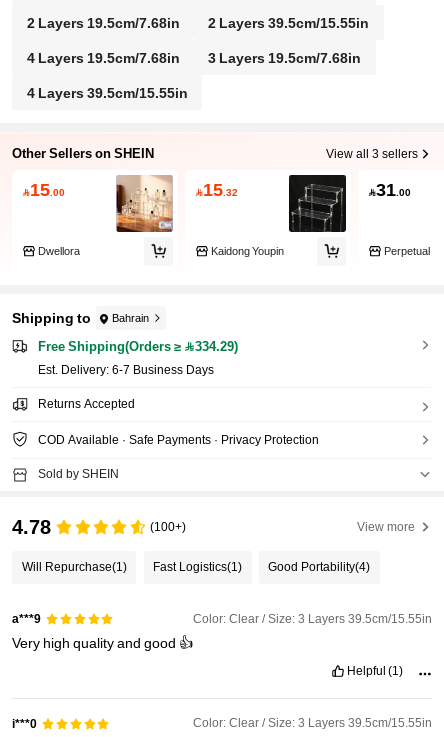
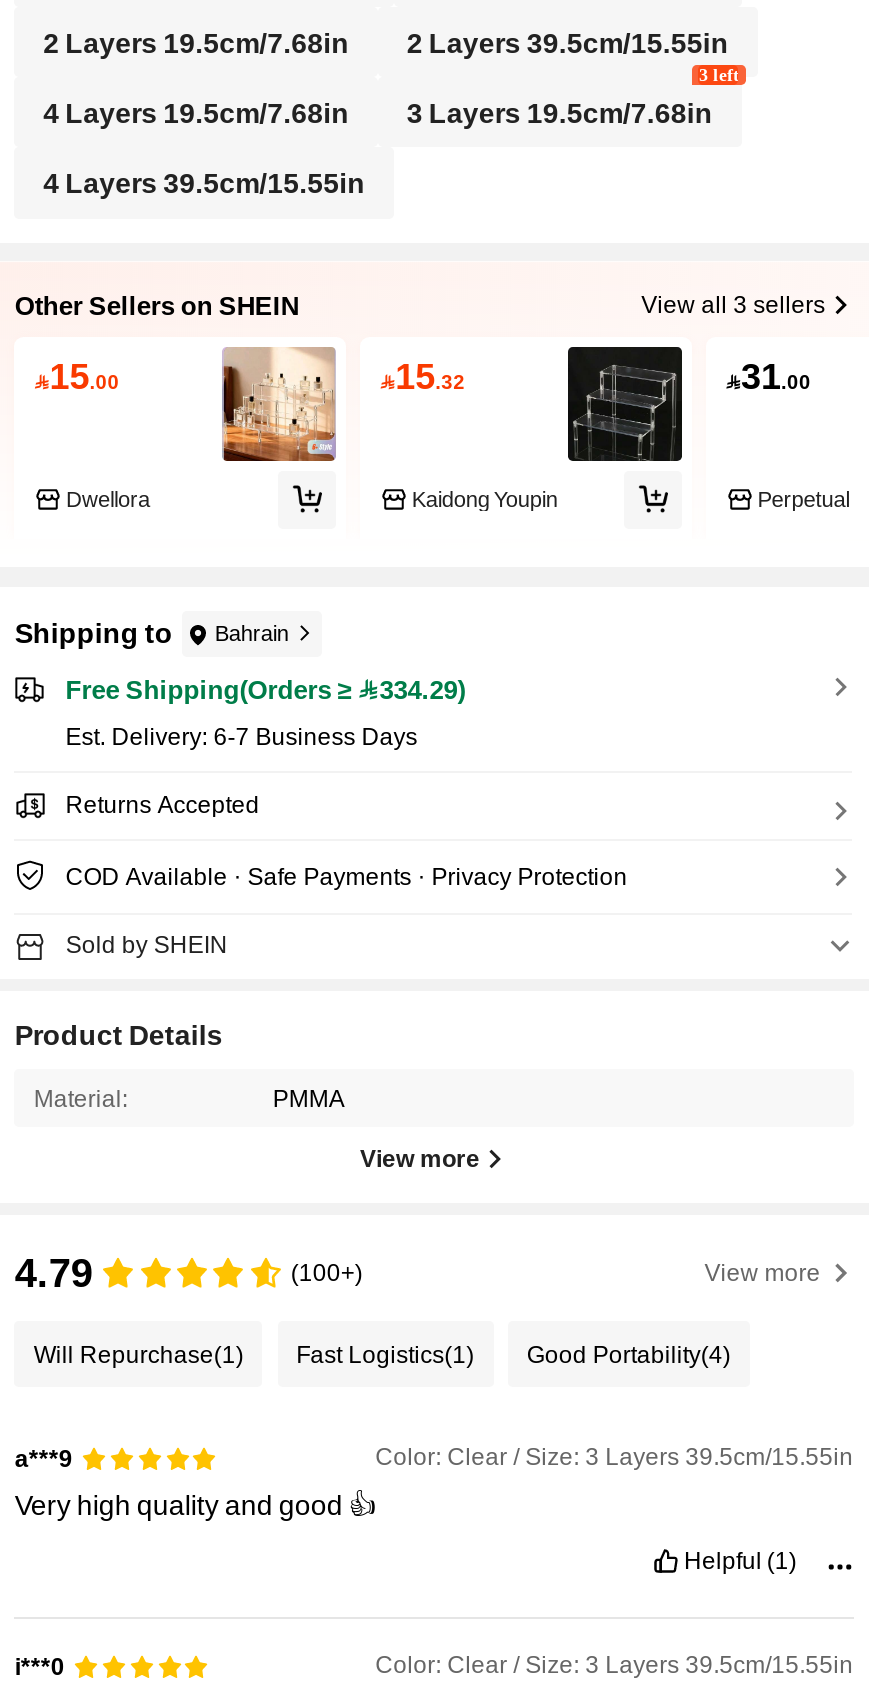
none -> [699,66,739,86] 3 left
[12,515,51,539] 4.78 -> [15,1019,480,1297] Product Details | Material: | PMMA | View more | 4.79

